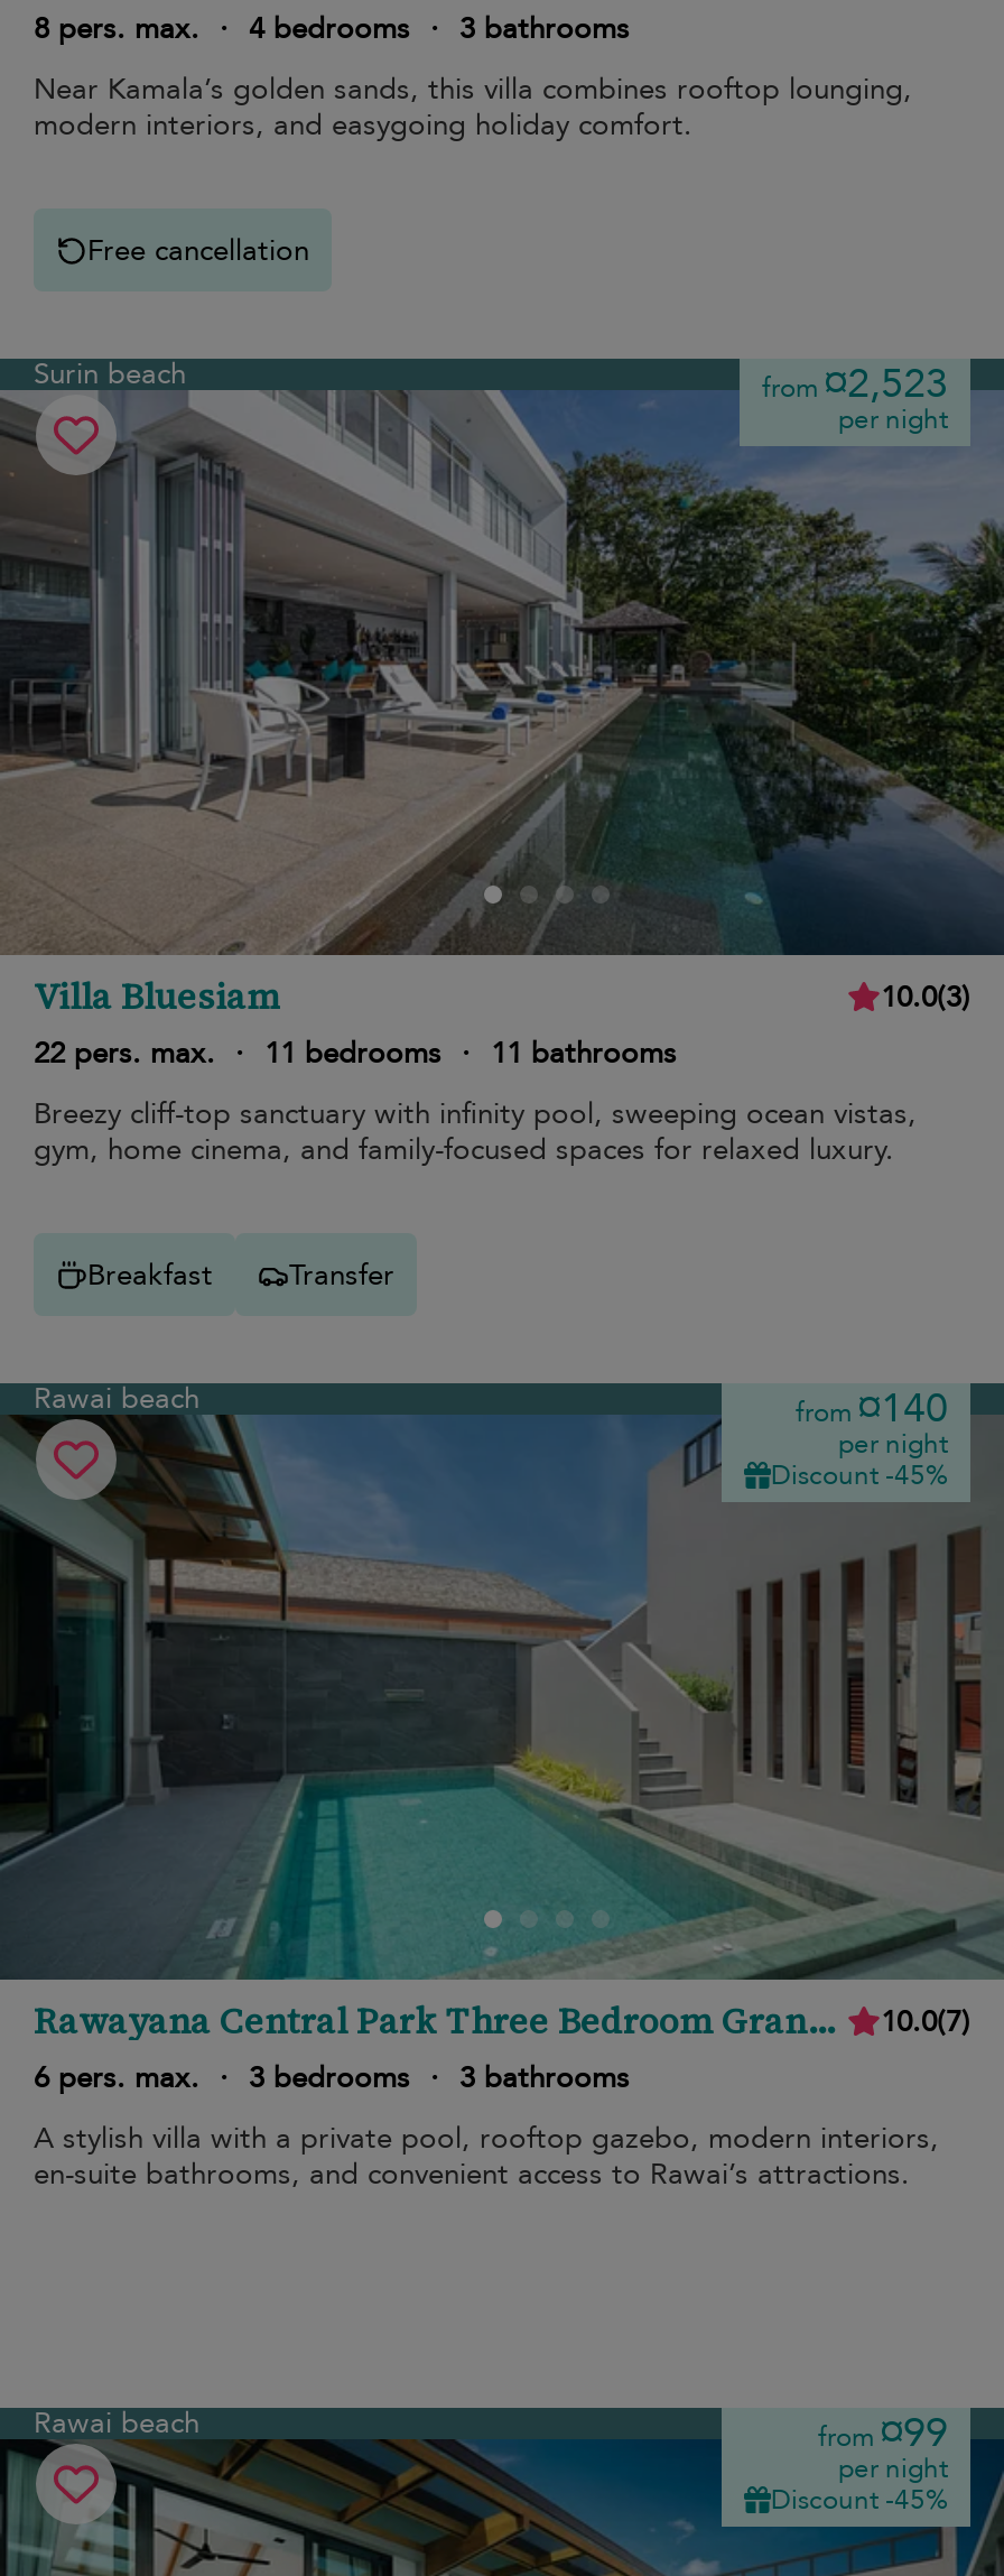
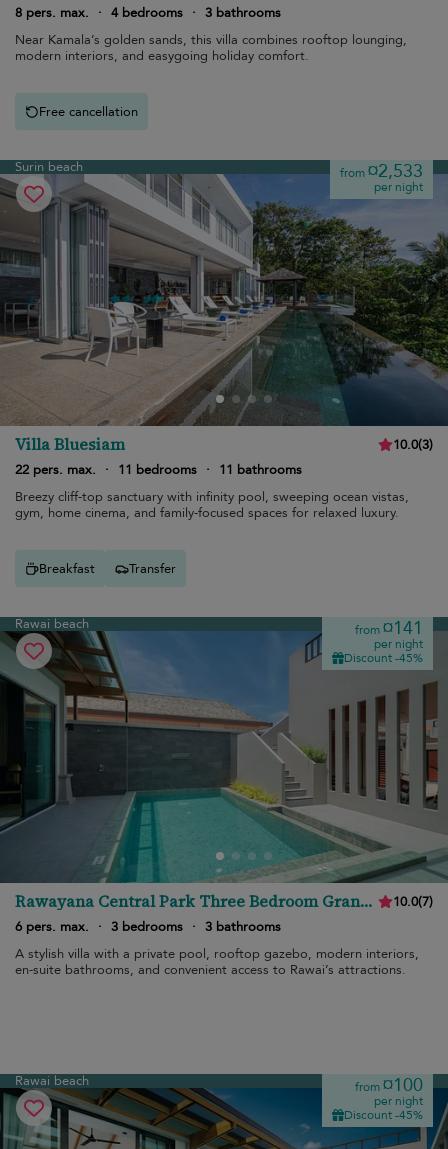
[762,356,948,413] from¤2,523 -> [340,159,423,184] from¤2,533
[796,1381,948,1437] from¤140 -> [355,616,423,641] from¤141
[818,2406,948,2462] from¤99 -> [355,1073,423,1098] from¤100

